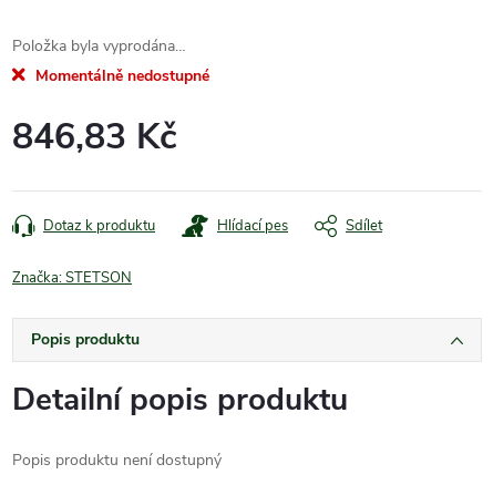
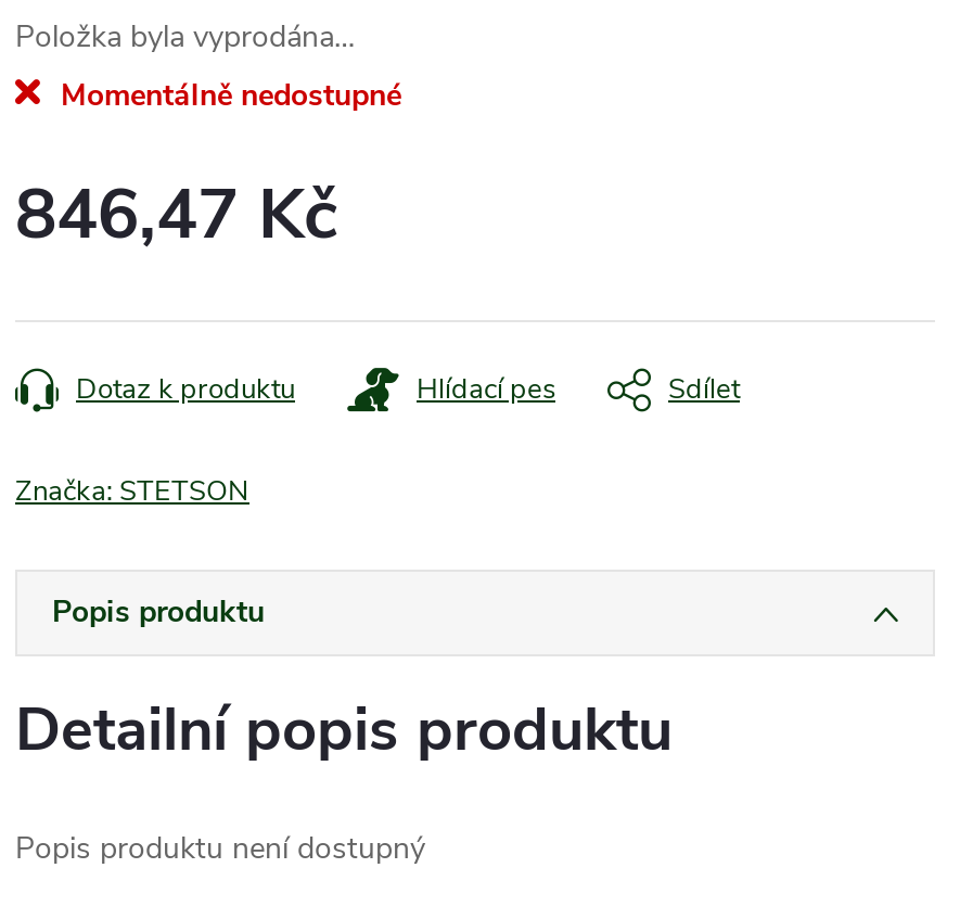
[12,113,177,160] 846,83 Kč -> [15,168,338,261] 846,47 Kč

